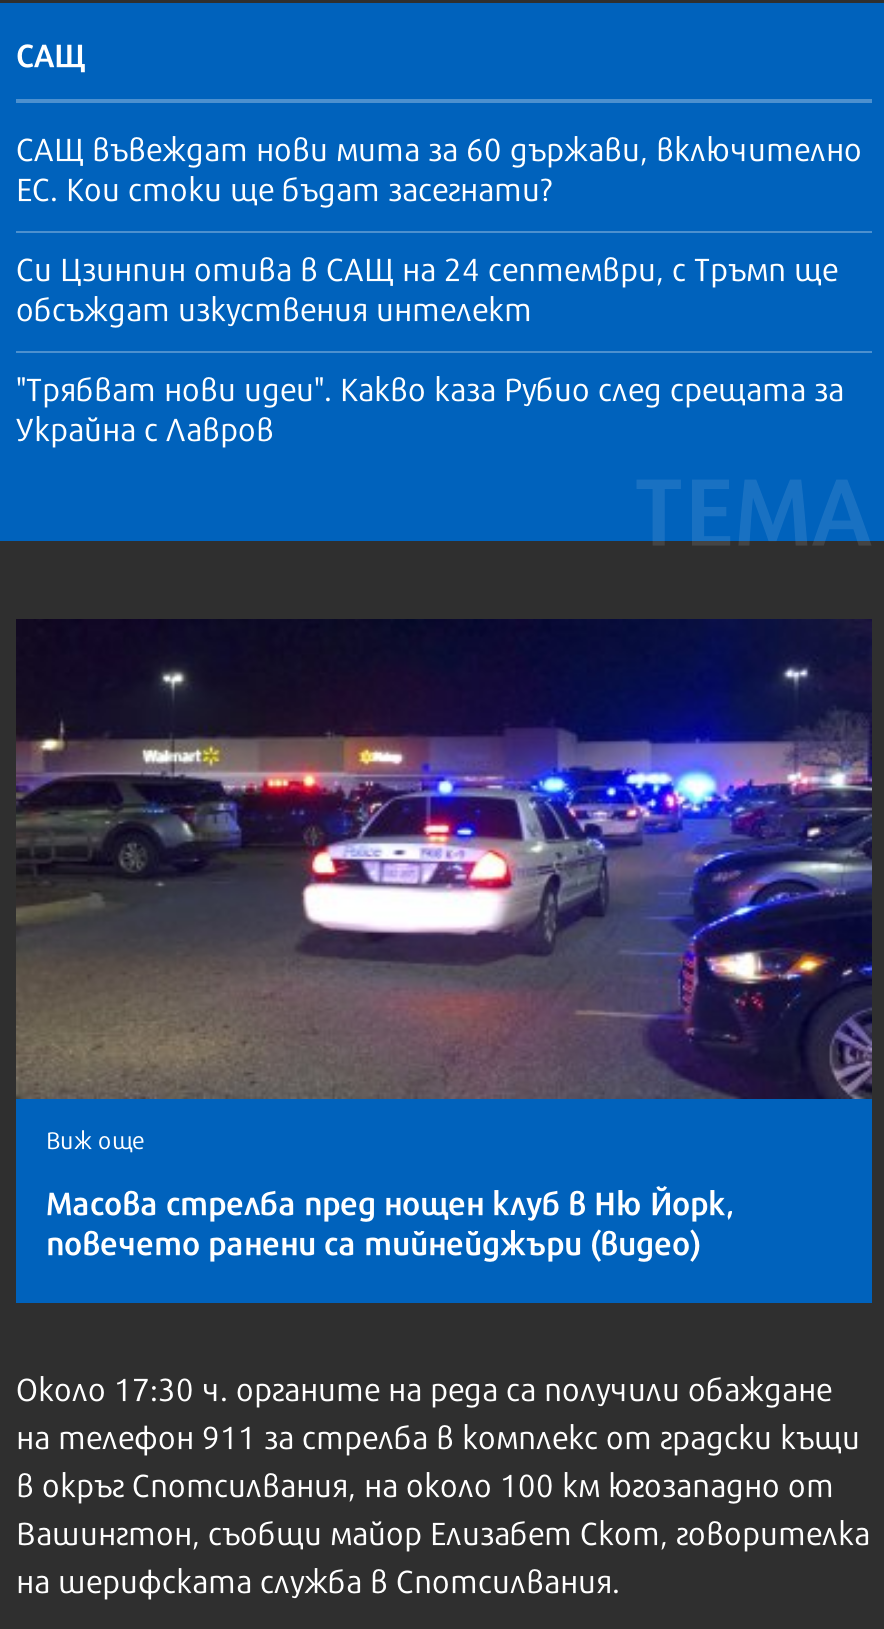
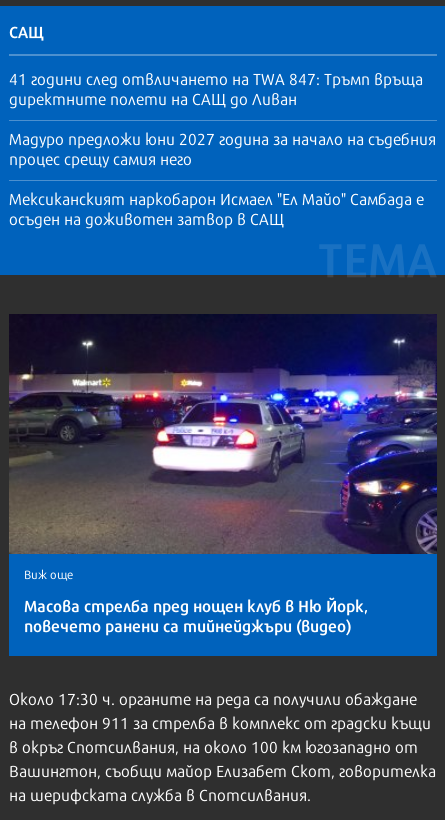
[16,122,862,210] САЩ въвеждат нови мита за 60 държави, включително | ЕС. Кои стоки ще бъдат засегнати? -> [9,65,423,109] 41 години след отвличането на TWA 847: Тръмп връща | директните полети на САЩ до Ливан
[16,242,838,330] Си Цзинпин отива в САЩ на 24 септември, с Тръмп ще | обсъждат изкуствения интелект -> [9,125,436,169] Мадуро предложи юни 2027 година за начало на съдебния | процес срещу самия него
[16,362,844,450] "Трябват нови идеи". Какво каза Рубио след срещата за | Украйна с Лавров -> [9,185,424,229] Мексиканският наркобарон Исмаел "Ел Майо" Самбада е | осъден на доживотен затвор в САЩ

